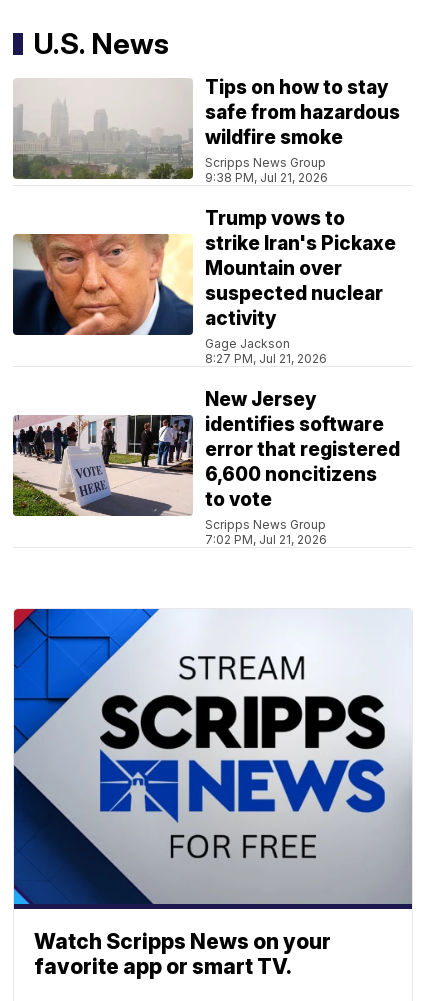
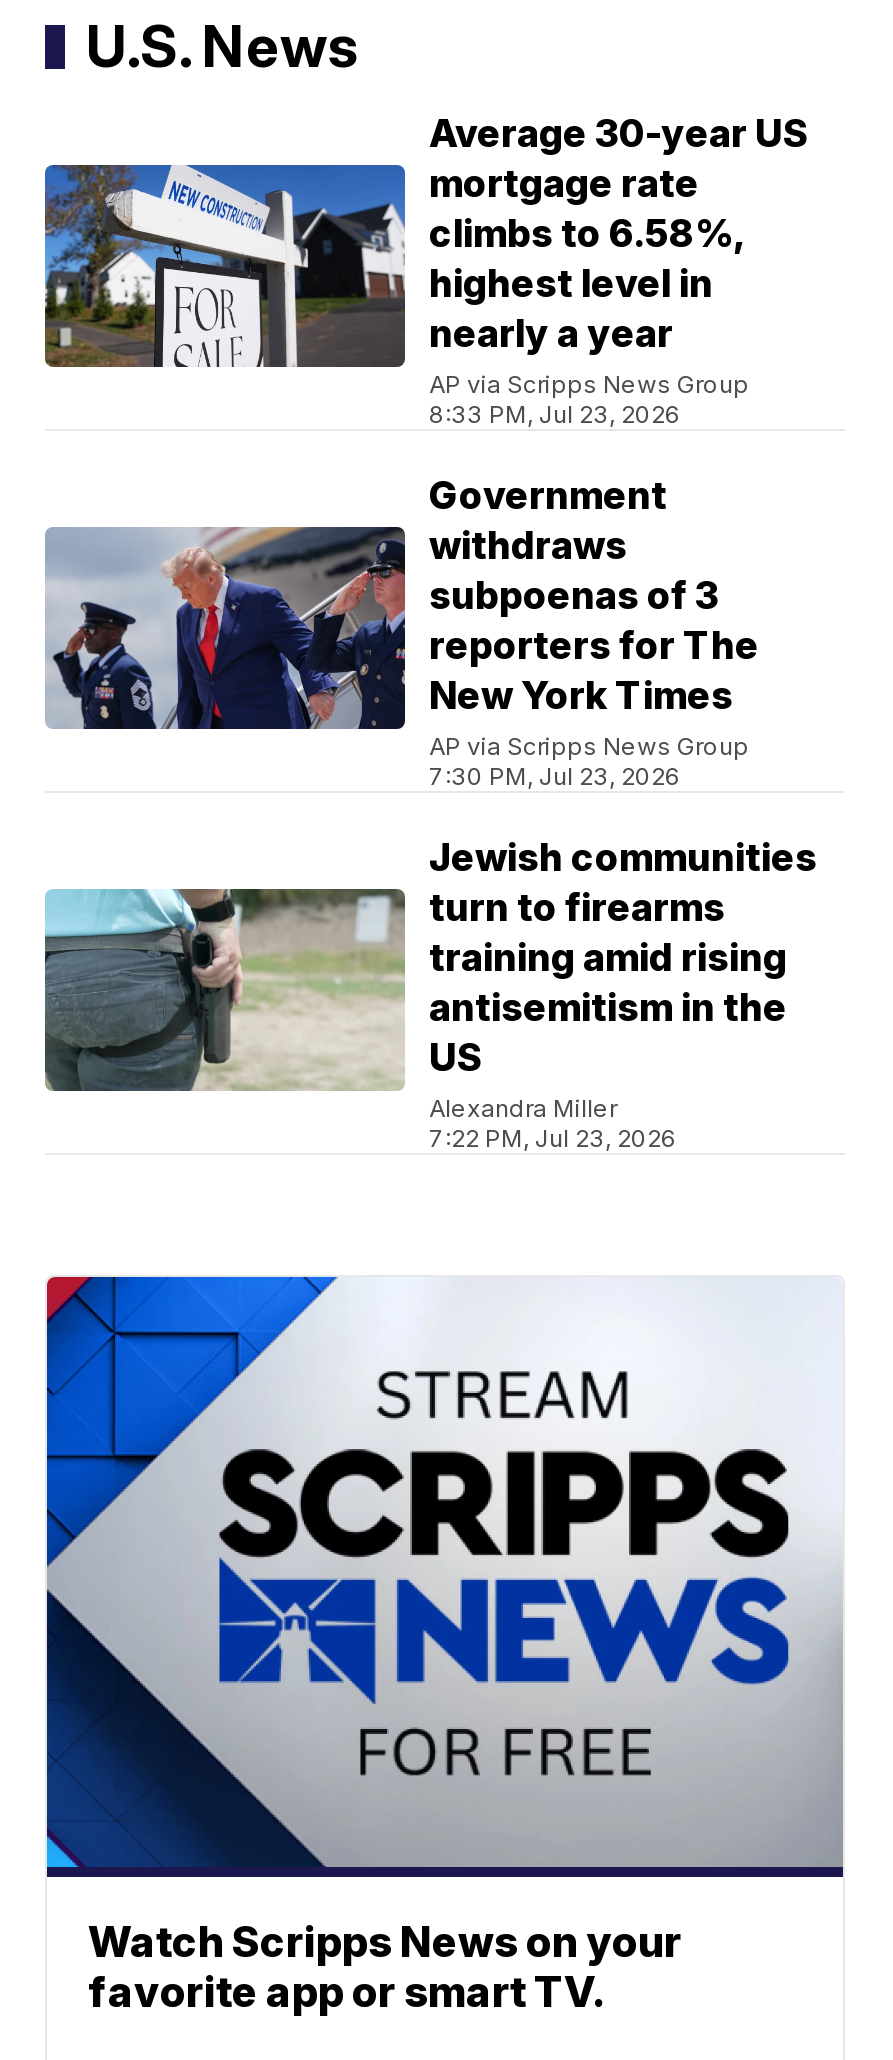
[12,76,400,185] [image] | Tips on how to stay | safe from hazardous | wildfire smoke | Scripps News Group | 9:38 PM, Jul 21, 2026 -> [45,112,809,430] [image] | Average 30-year US | mortgage rate | climbs to 6.58%, | highest level in | nearly a year | AP via Scripps News Group | 8:33 PM, Jul 23, 2026
[13,207,396,366] [image] | Trump vows to | strike Iran's Pickaxe | Mountain over | suspected nuclear | activity | Gage Jackson | 8:27 PM, Jul 21, 2026 -> [47,474,759,792] [image] | Government | withdraws | subpoenas of 3 | reporters for The | New York Times | AP via Scripps News Group | 7:30 PM, Jul 23, 2026
[12,388,400,547] [image] | New Jersey | identifies software | error that registered | 6,600 noncitizens | to vote | Scripps News Group | 7:02 PM, Jul 21, 2026 -> [43,836,817,1154] [image] | Jewish communities | turn to firearms | training amid rising | antisemitism in the | US | Alexandra Miller | 7:22 PM, Jul 23, 2026

